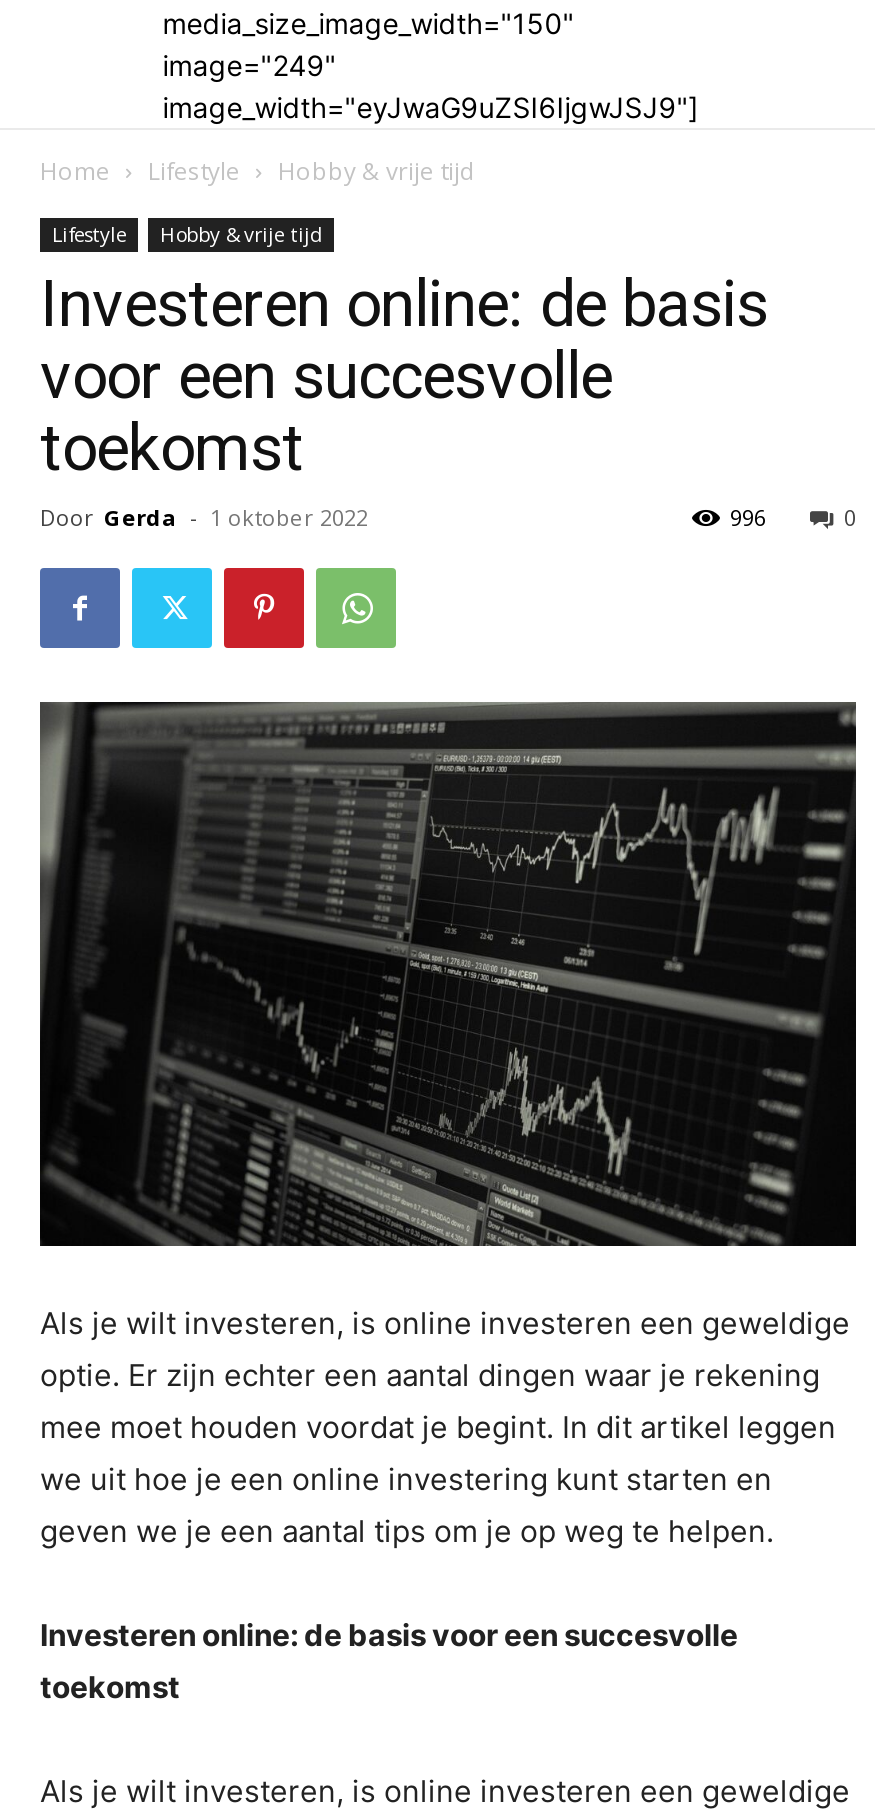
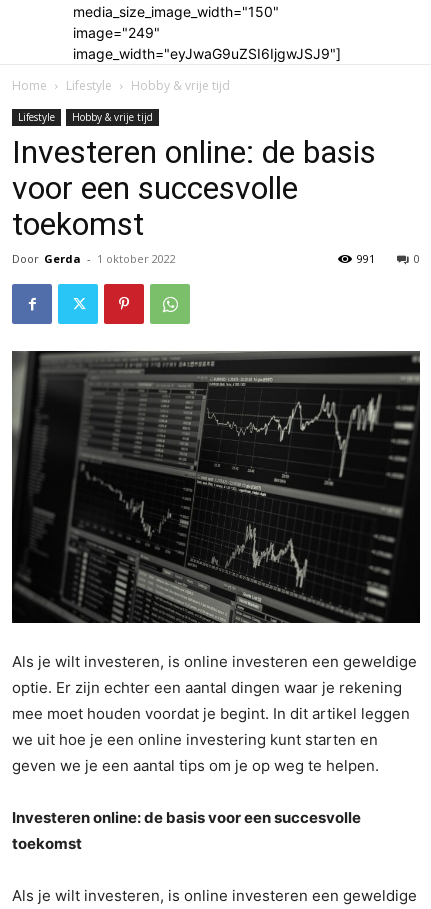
[730,502,766,532] 996 -> [357,251,375,266] 991

